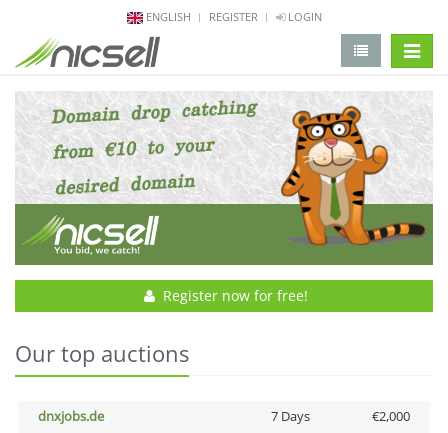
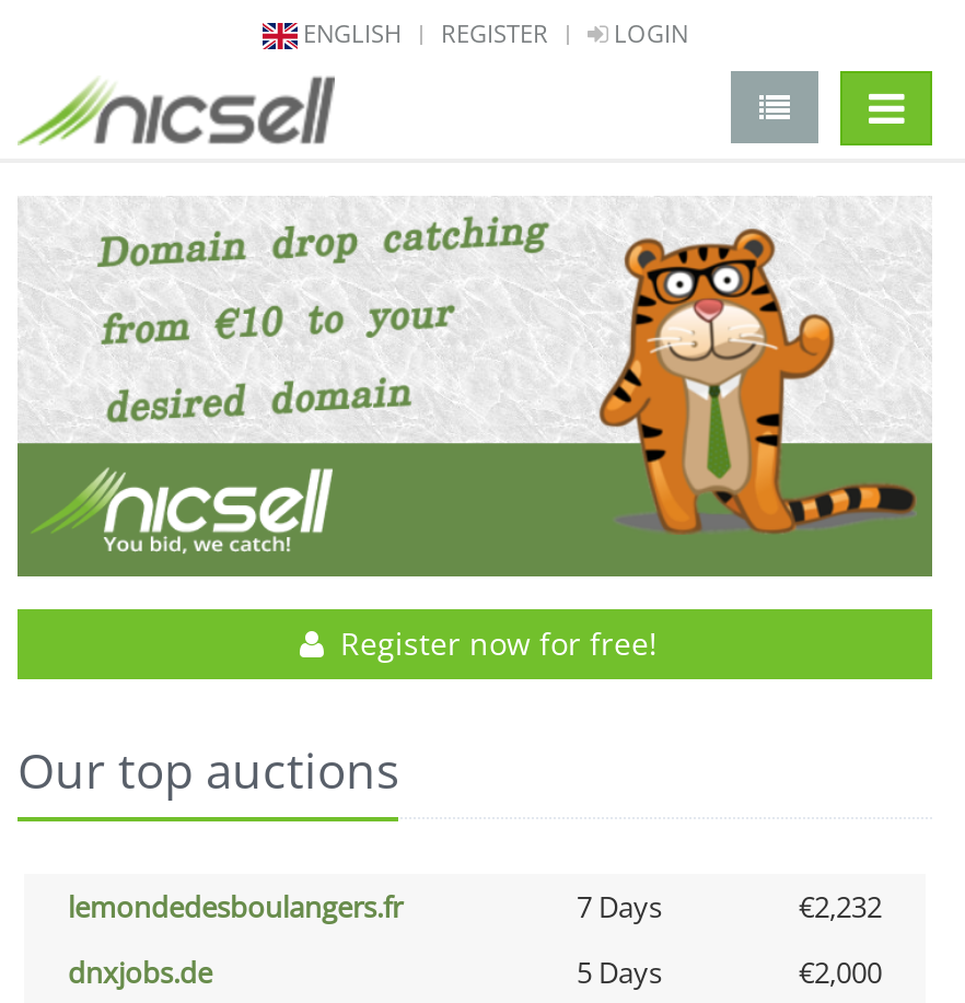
none -> [68,887,882,927] lemondedesboulangers.fr | 7 Days | €2,232
[270,407,309,425] 7 Days -> [577,953,662,992] 5 Days

